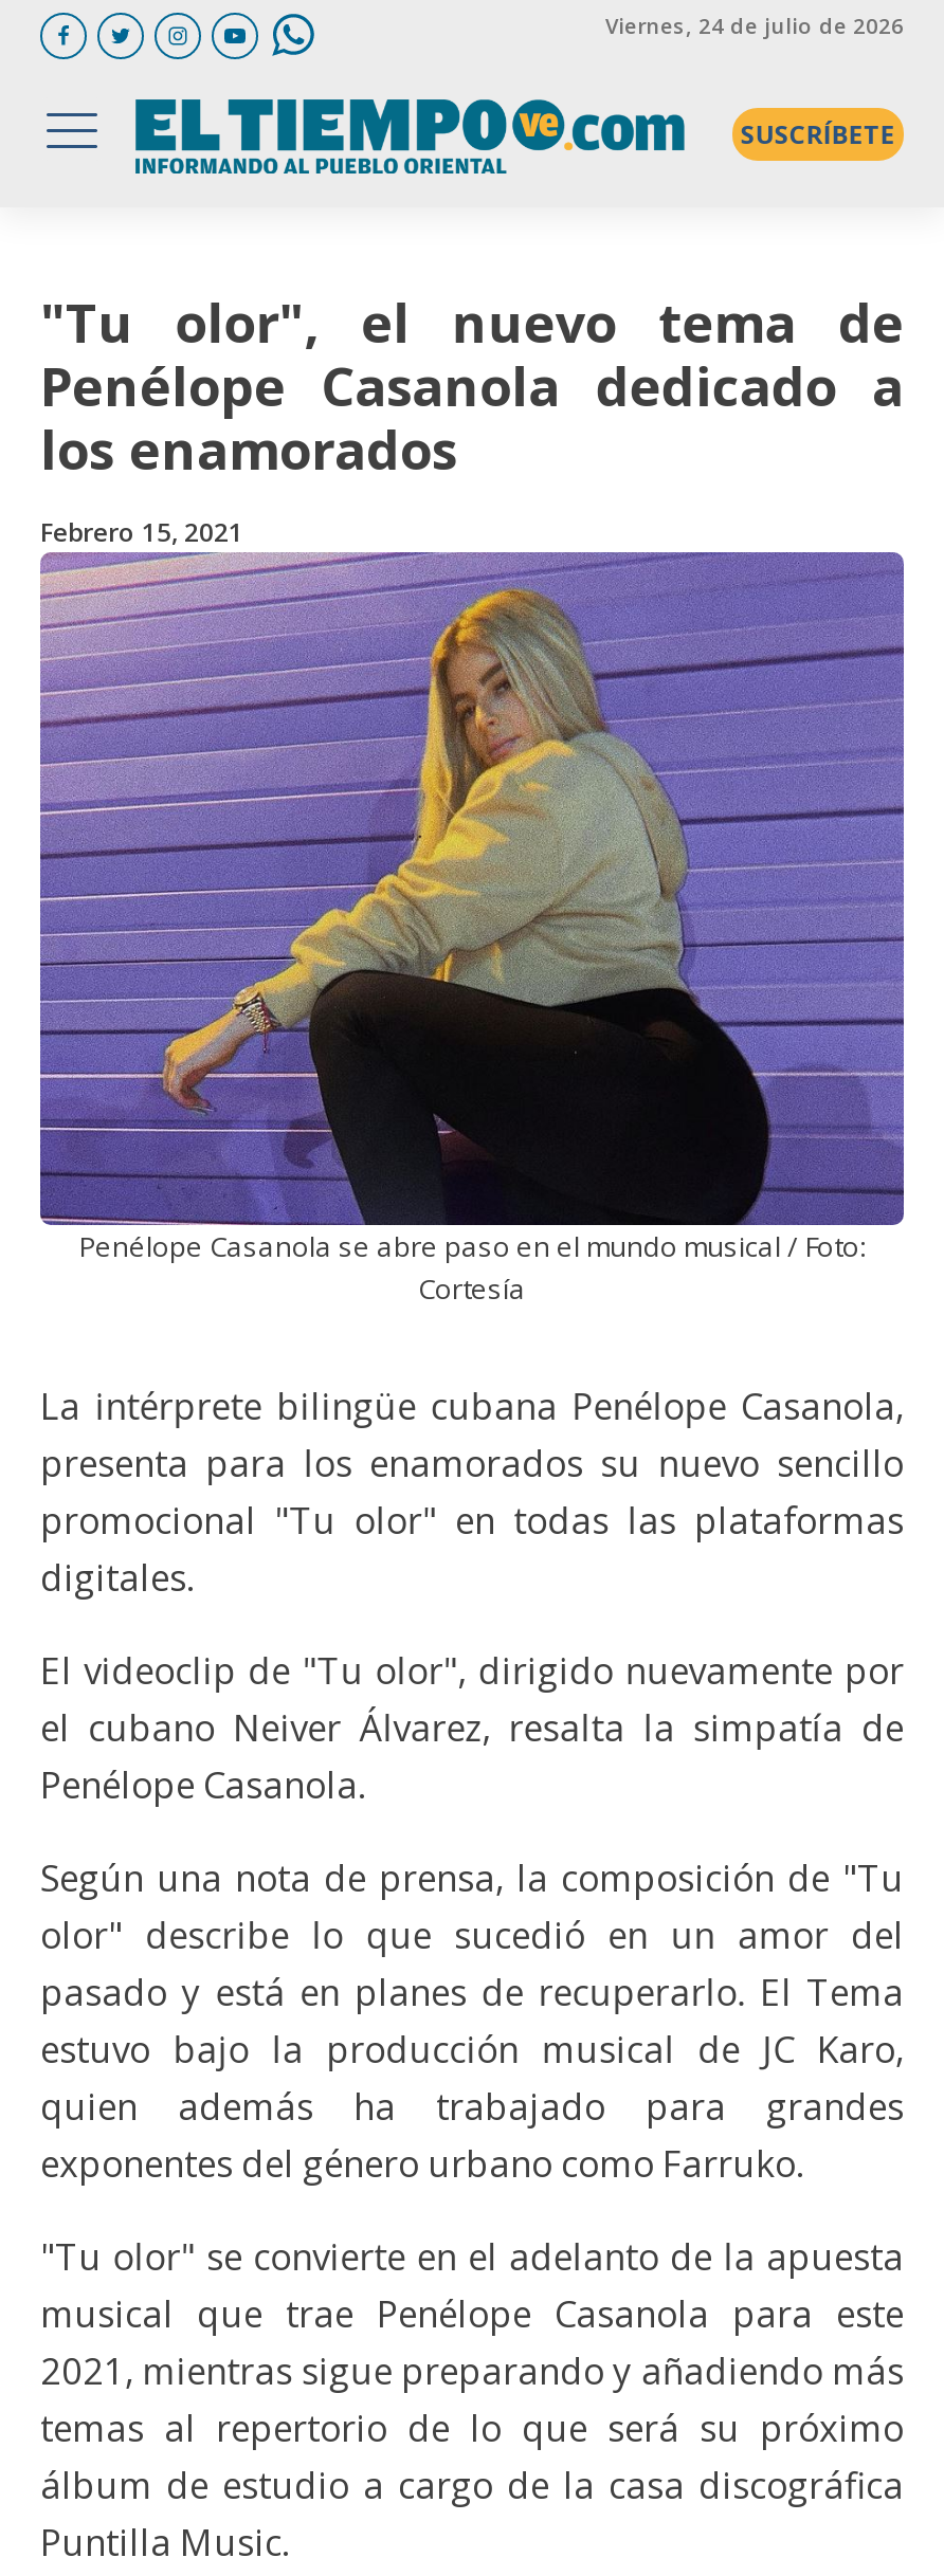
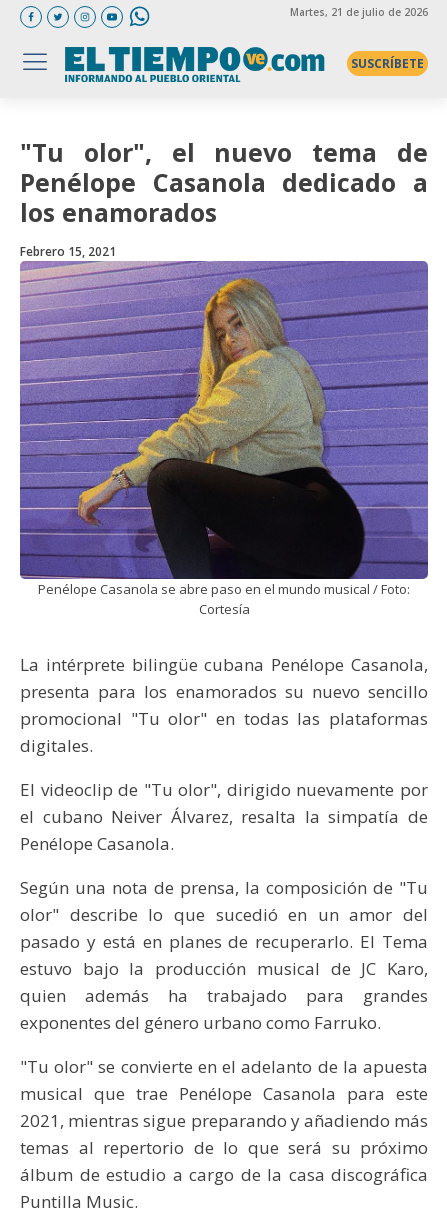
[605,10,904,39] Viernes, 24 de julio de 2026 -> [290,4,428,18] Martes, 21 de julio de 2026

